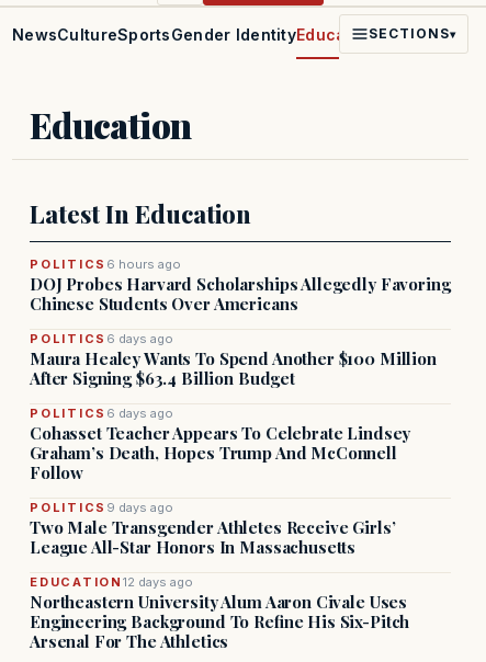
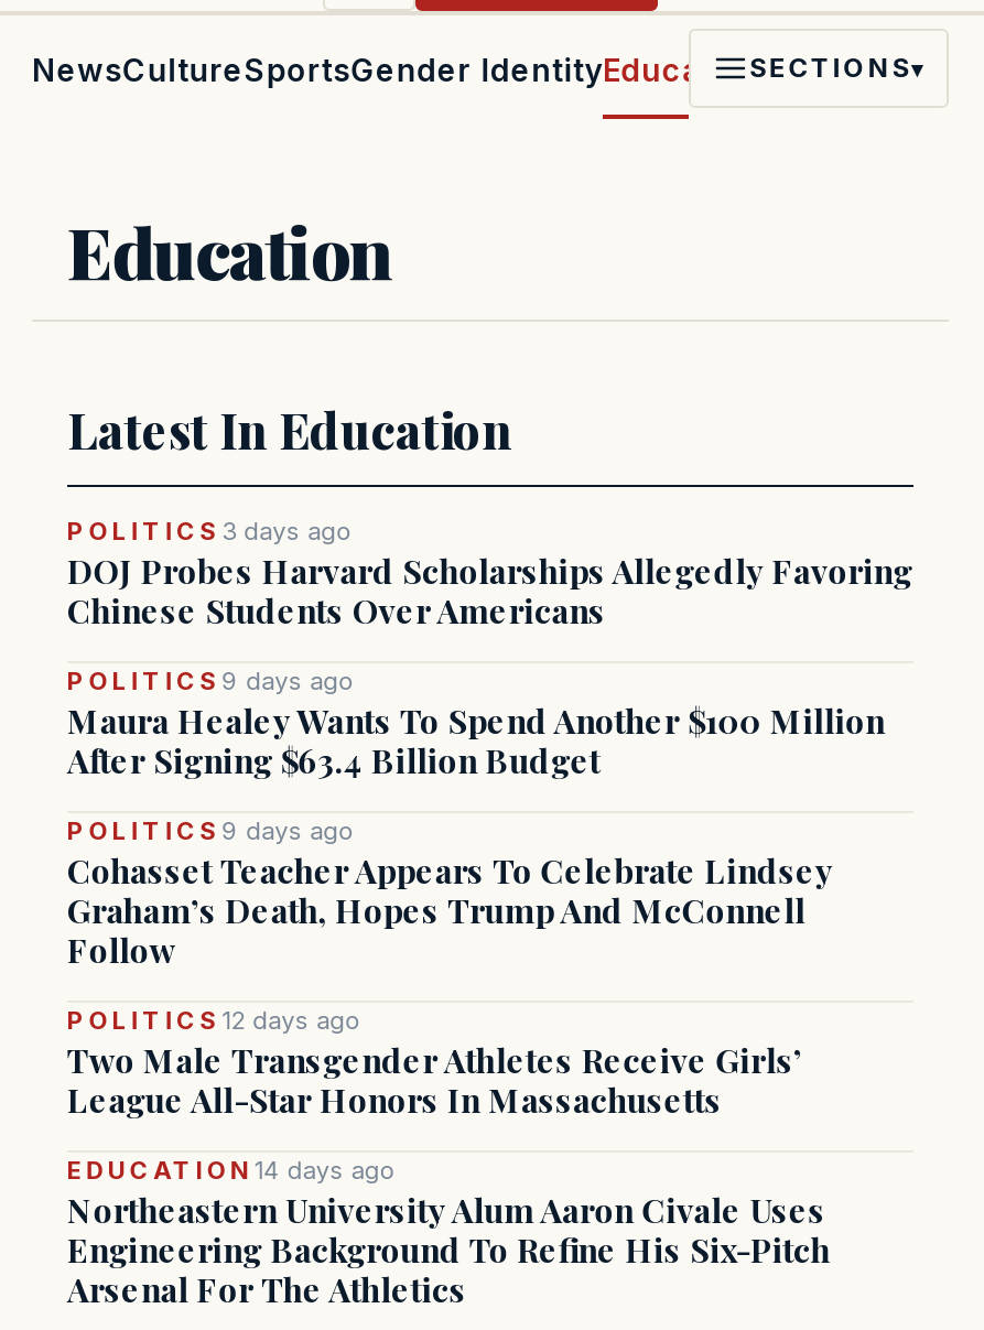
[30,256,181,272] POLITICS 6 hours ago -> [67,516,354,547] POLITICS 3 days ago
[30,331,173,346] POLITICS 6 days ago -> [67,666,356,696] POLITICS 9 days ago
[30,406,173,421] POLITICS 6 days ago -> [67,815,356,846] POLITICS 9 days ago
[30,500,173,515] POLITICS 9 days ago -> [67,1005,363,1036] POLITICS 12 days ago
[30,574,193,590] EDUCATION 12 days ago -> [67,1155,397,1186] EDUCATION 14 days ago

